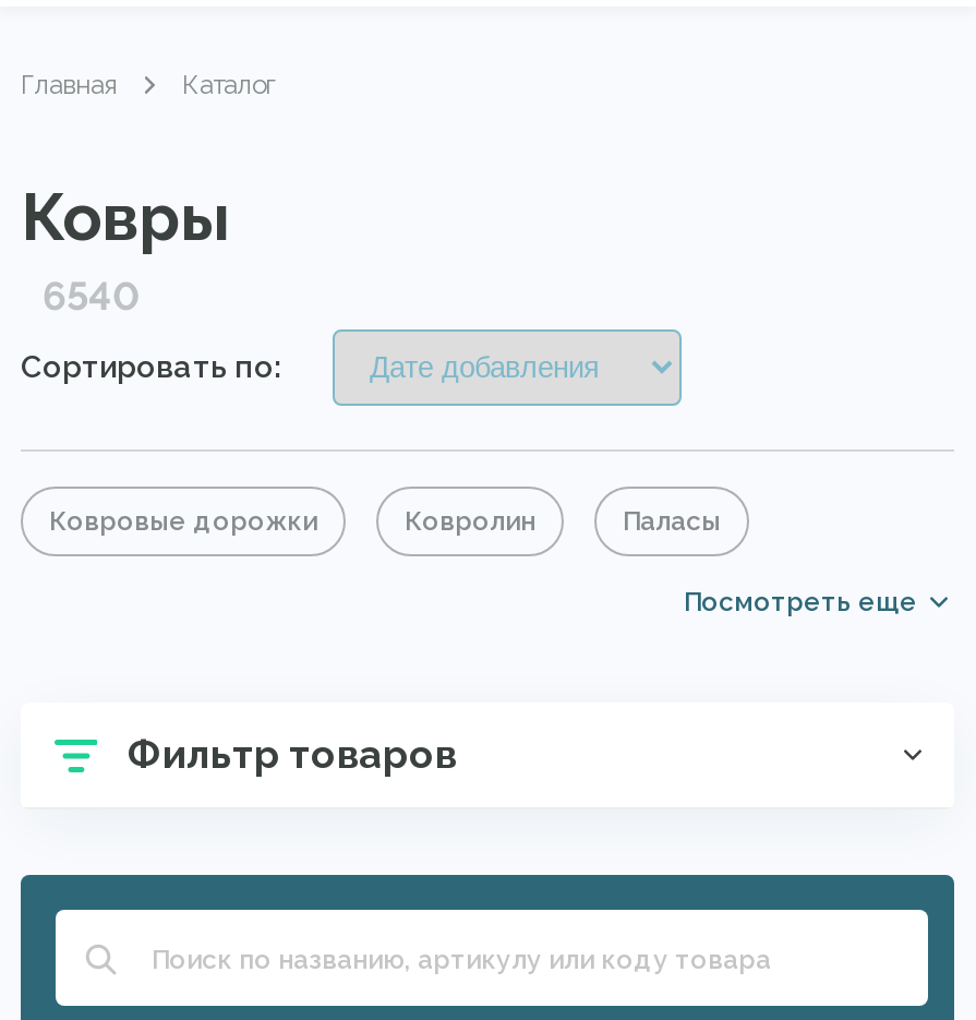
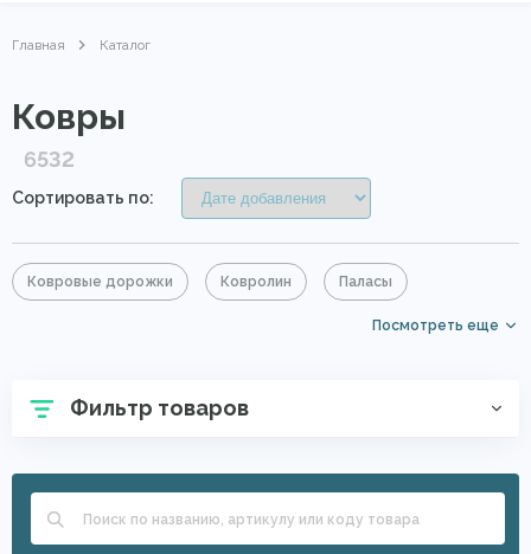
[43,273,141,319] 6540 -> [24,147,75,172] 6532

